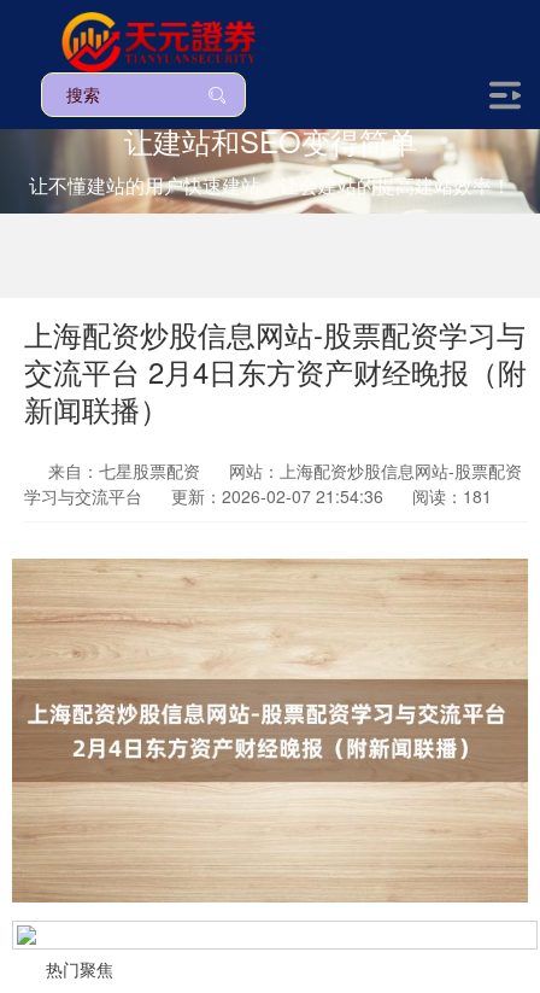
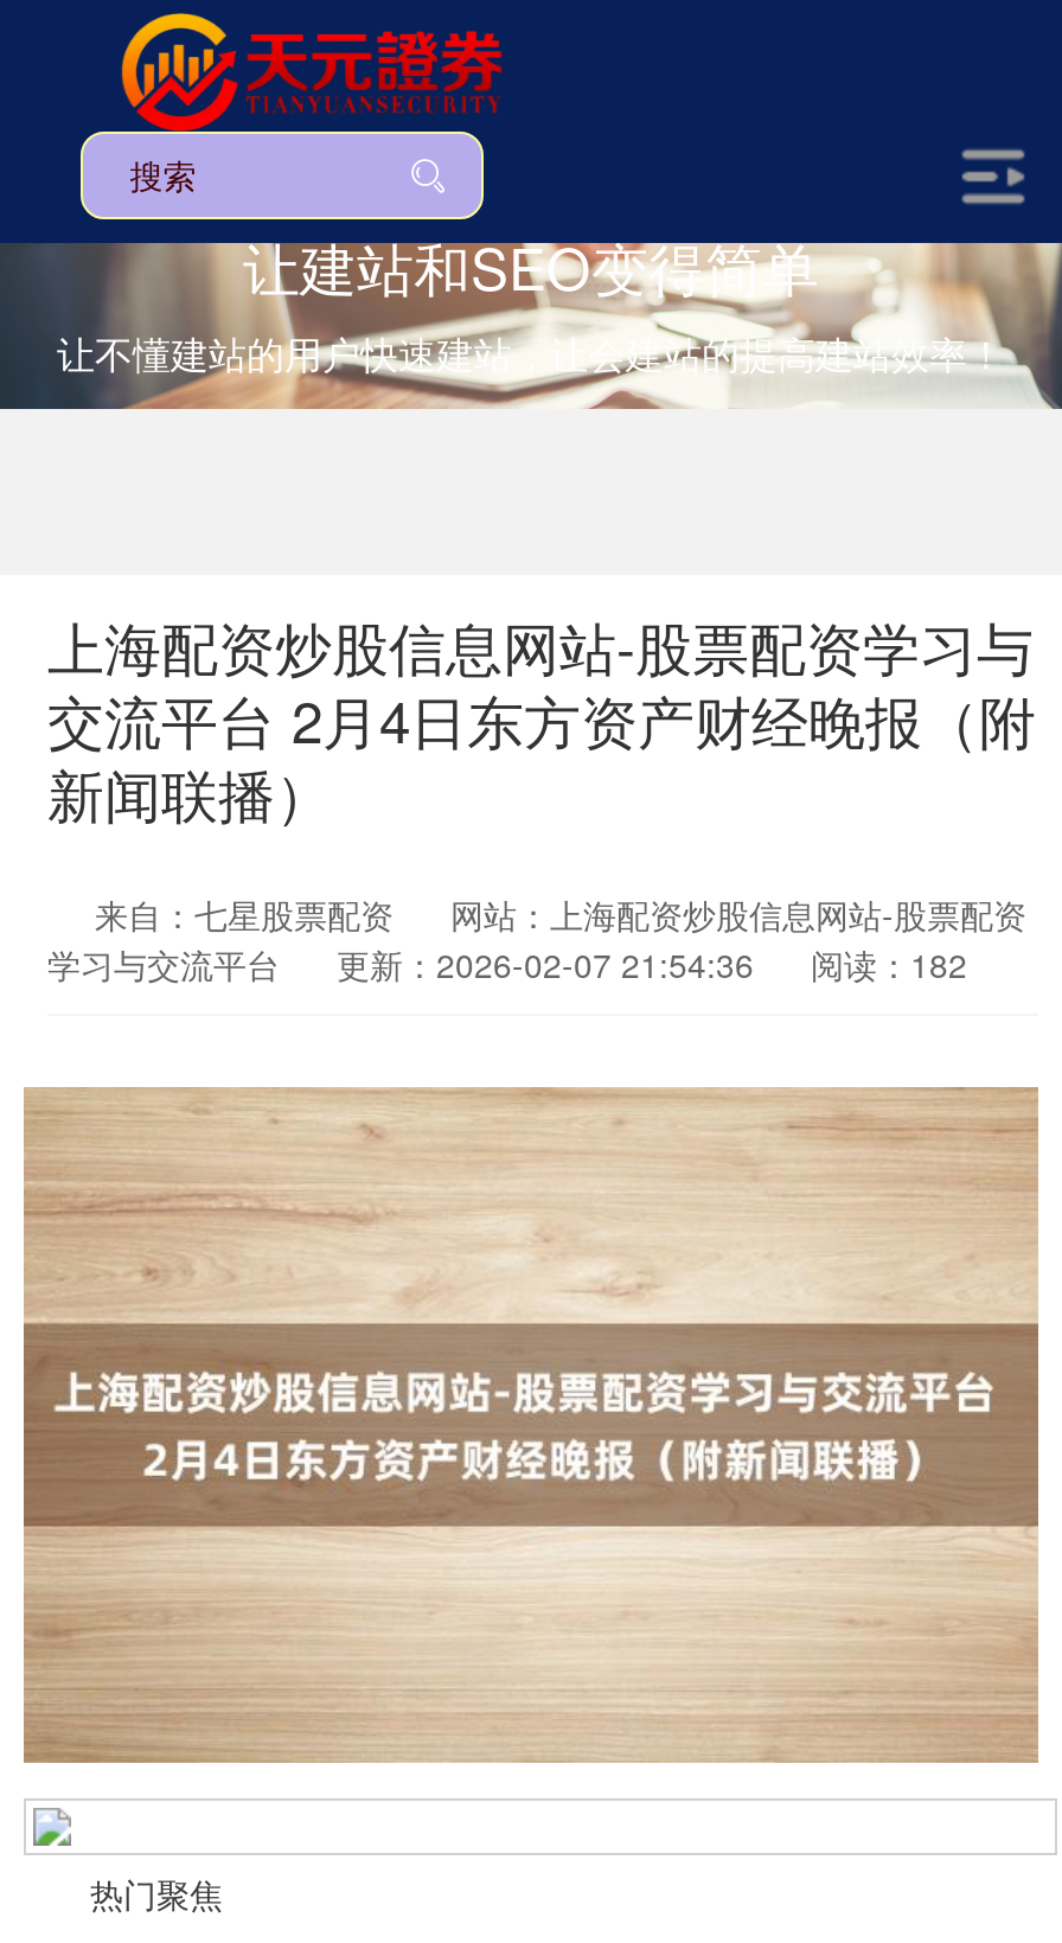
[24,484,492,508] 学习与交流平台 更新：2026-02-07 21:54:36 阅读：181 -> [47,940,967,988] 学习与交流平台 更新：2026-02-07 21:54:36 阅读：182

